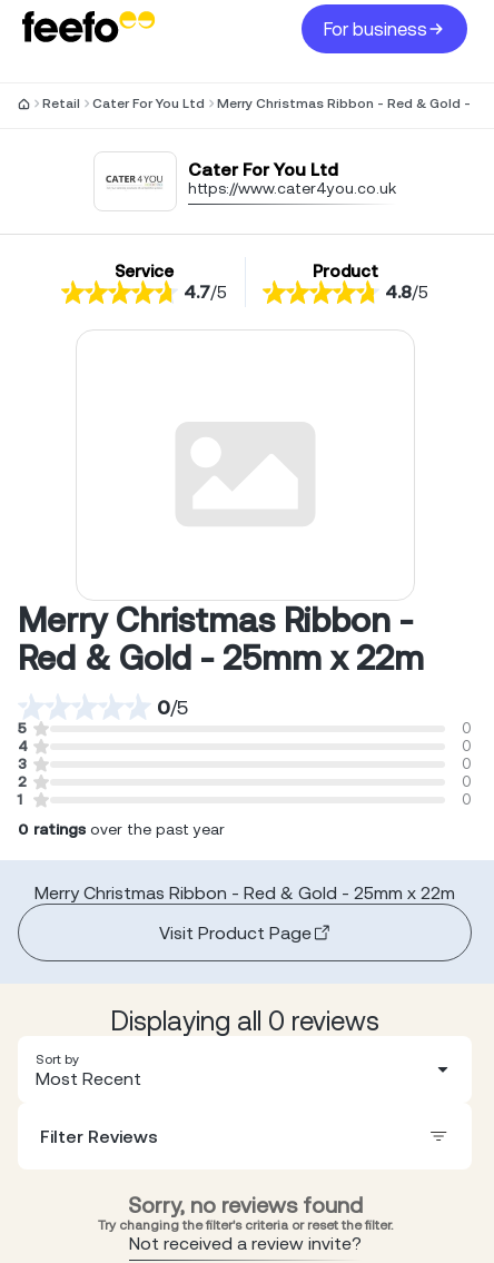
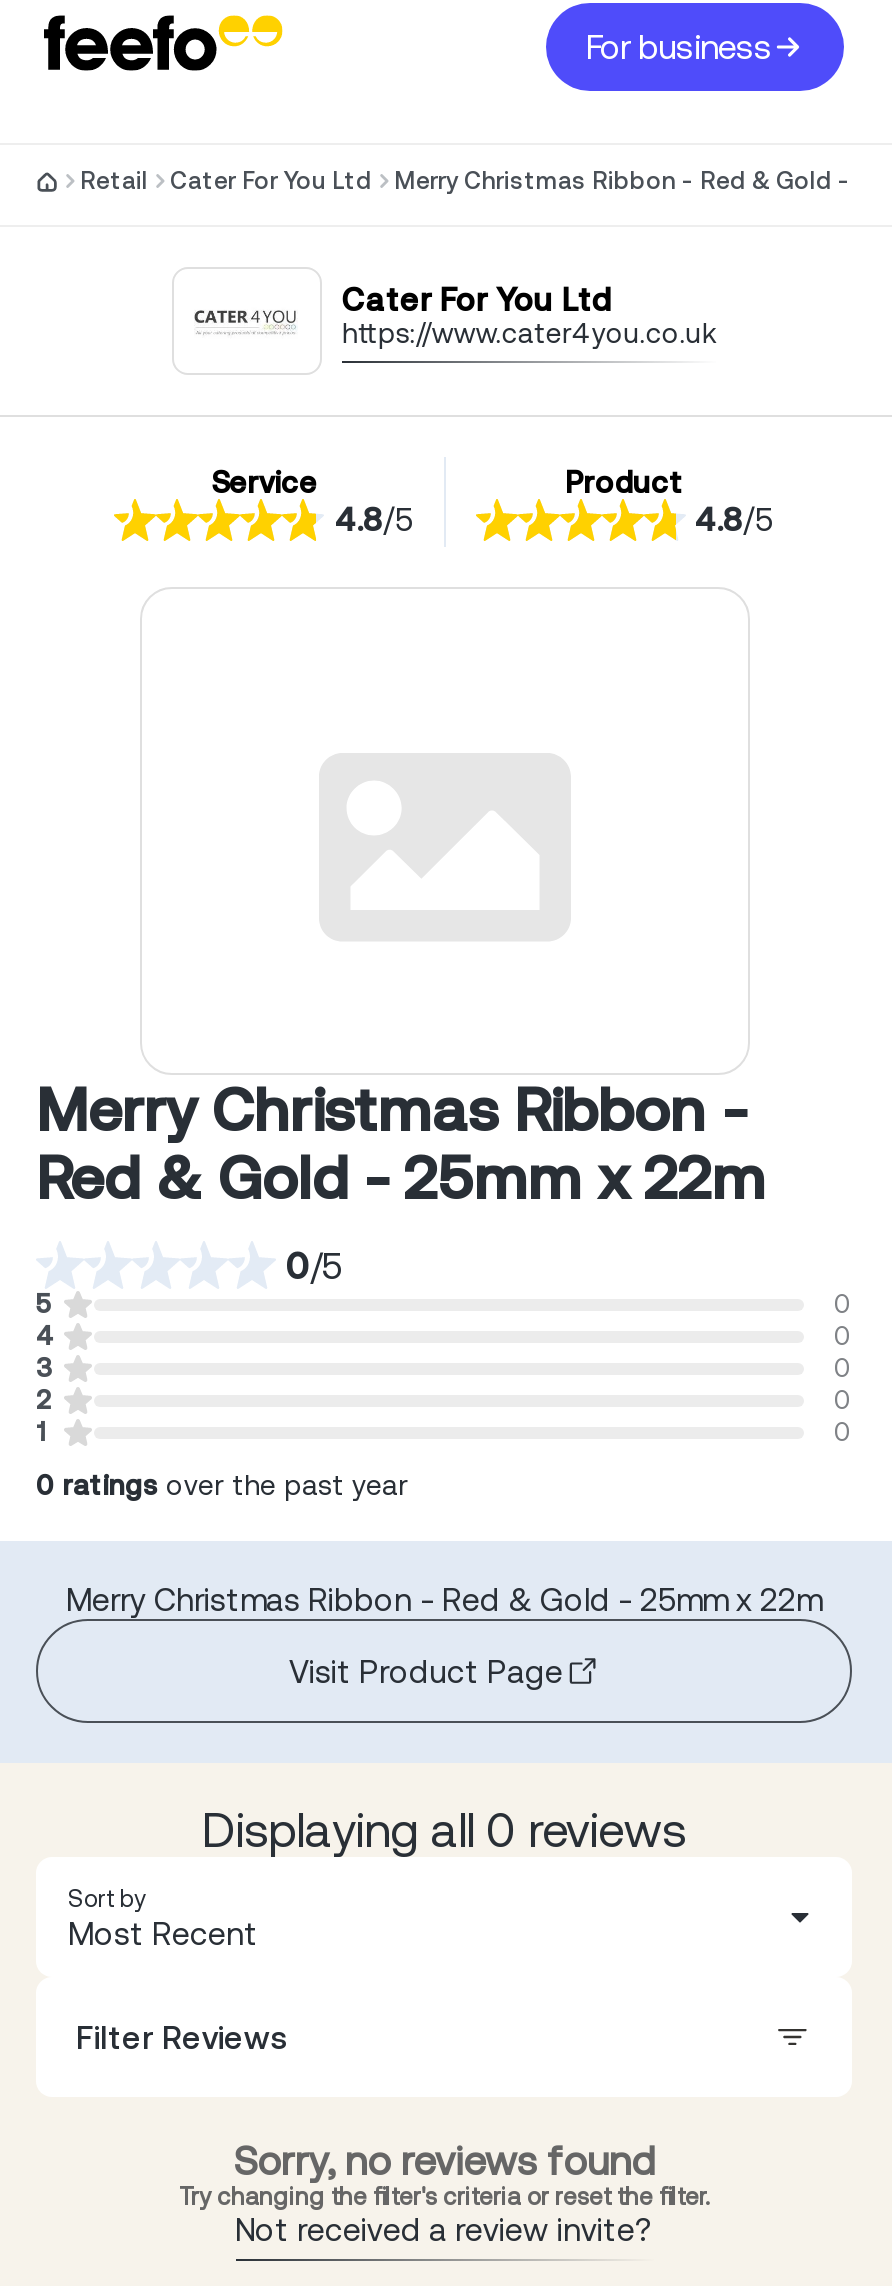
[184,282,228,302] 4.7/5 -> [335,501,413,537] 4.8/5

